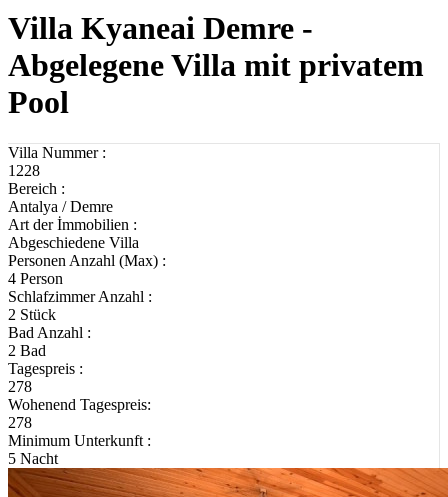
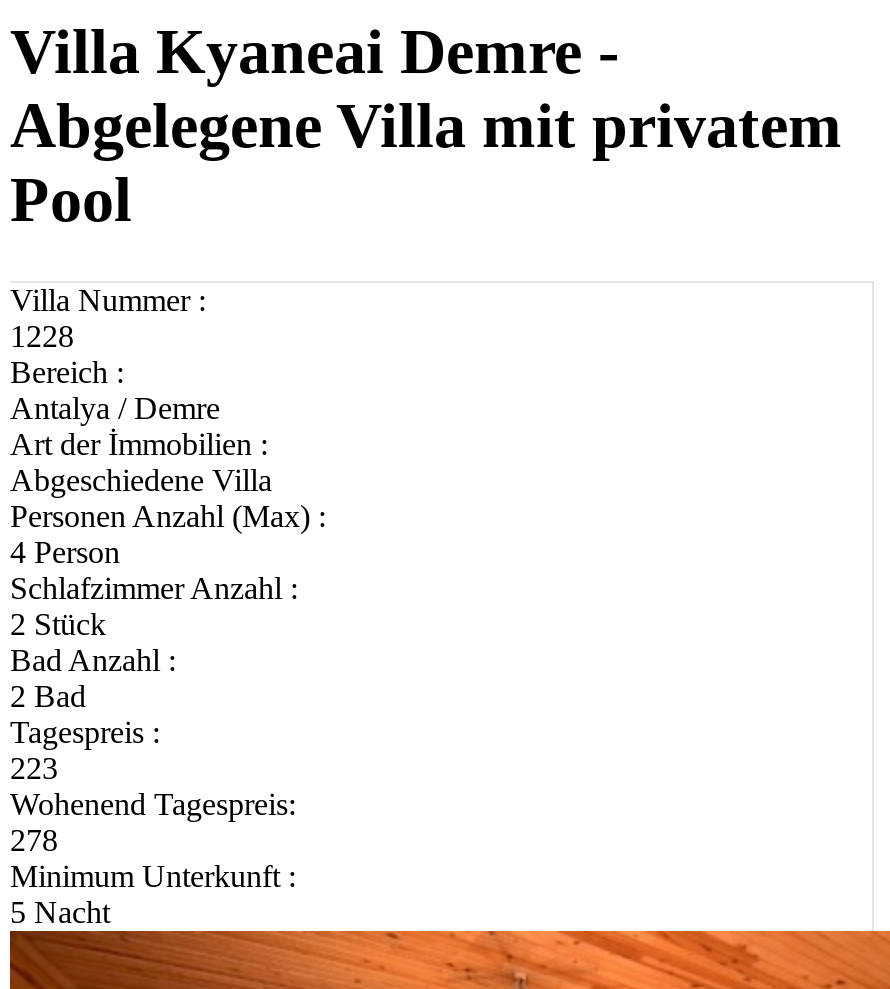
[8,378,32,395] 278 -> [10,751,58,785] 223

